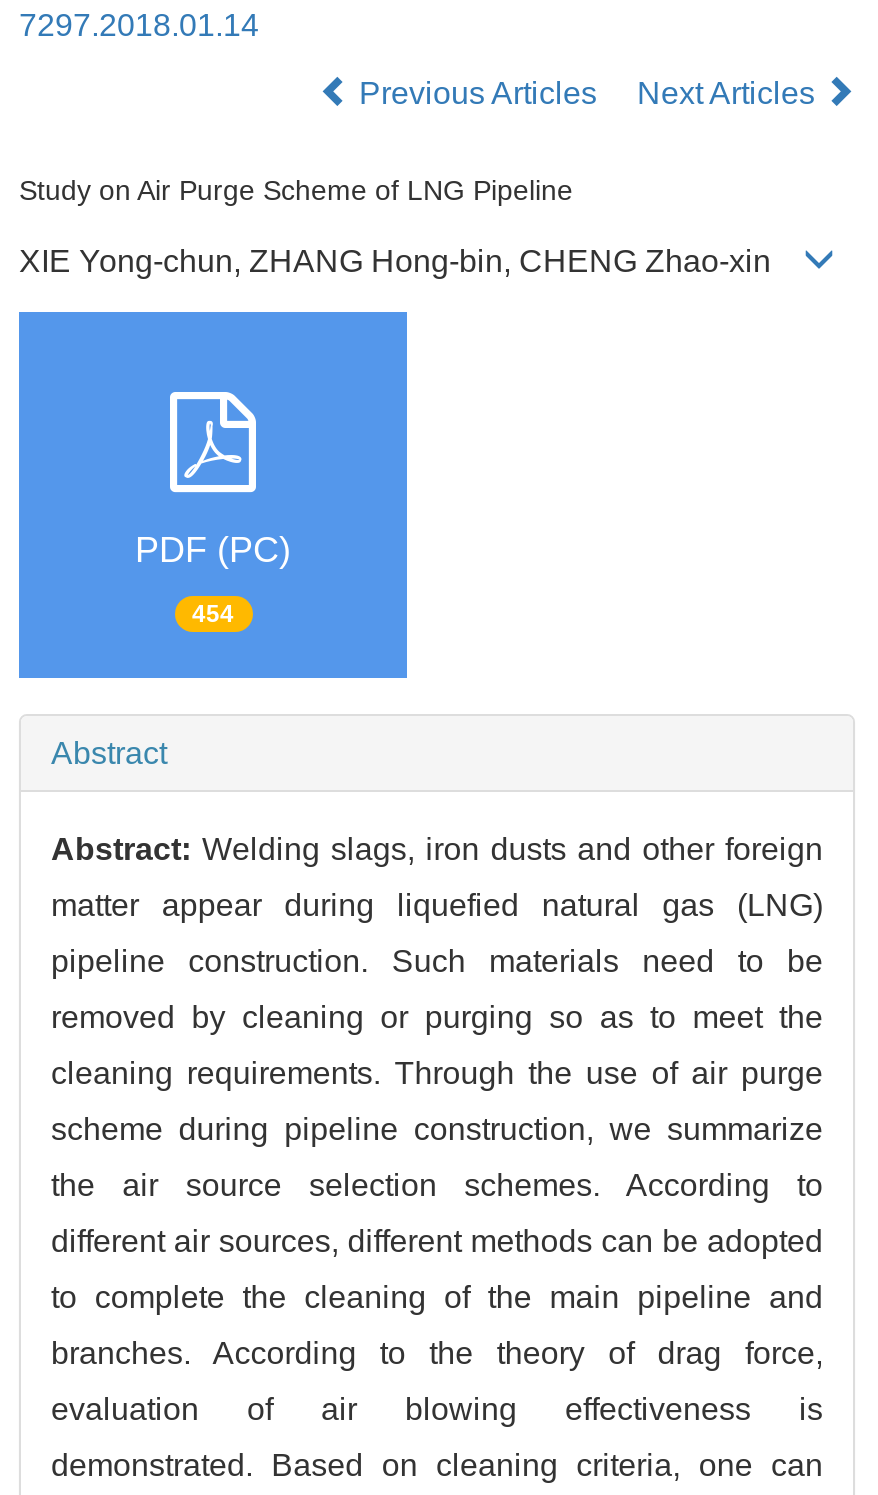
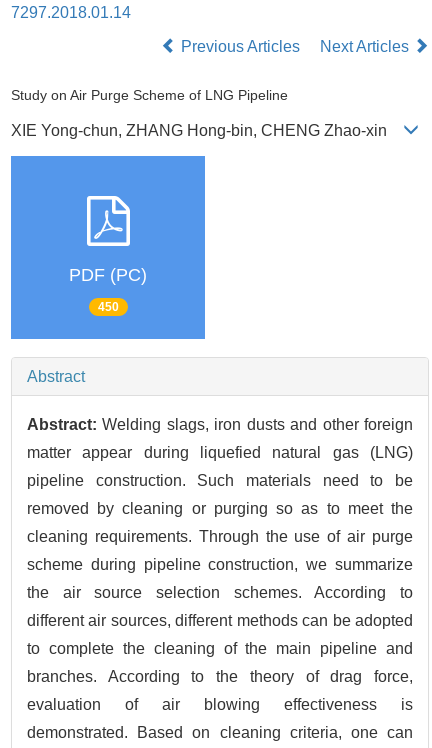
[192,601,234,629] 454 -> [97,300,118,314] 450

